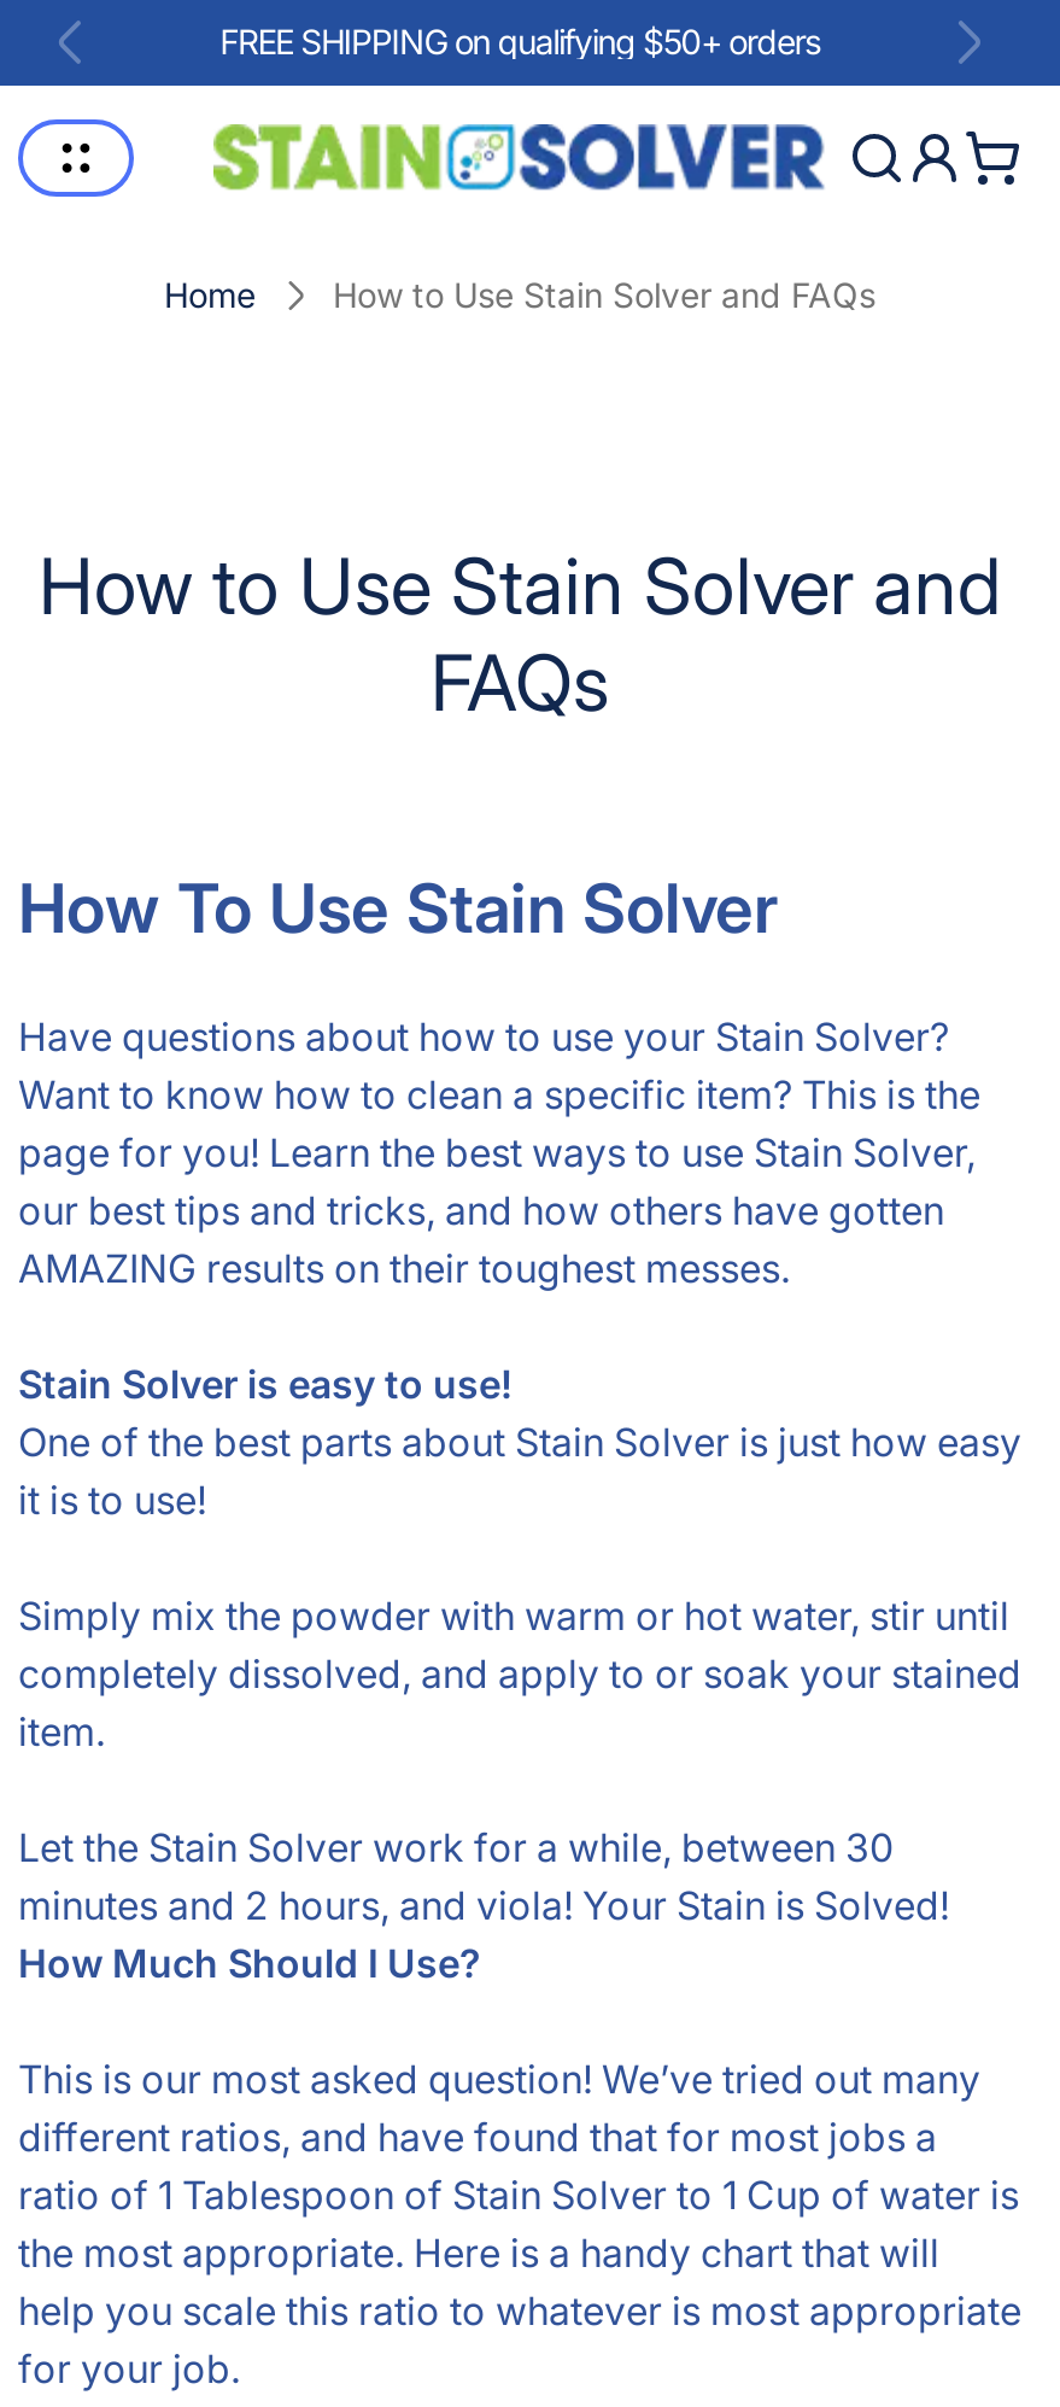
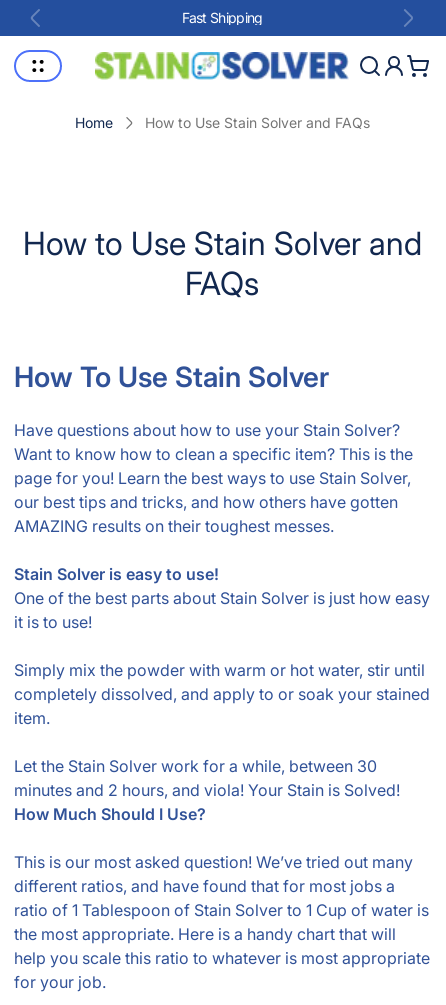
[220,21,820,62] FREE SHIPPING on qualifying $50+ orders -> [181,9,262,26] Fast Shipping

